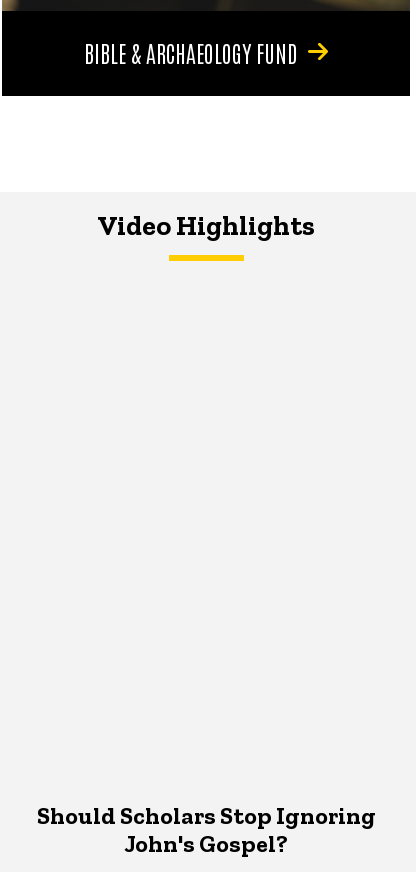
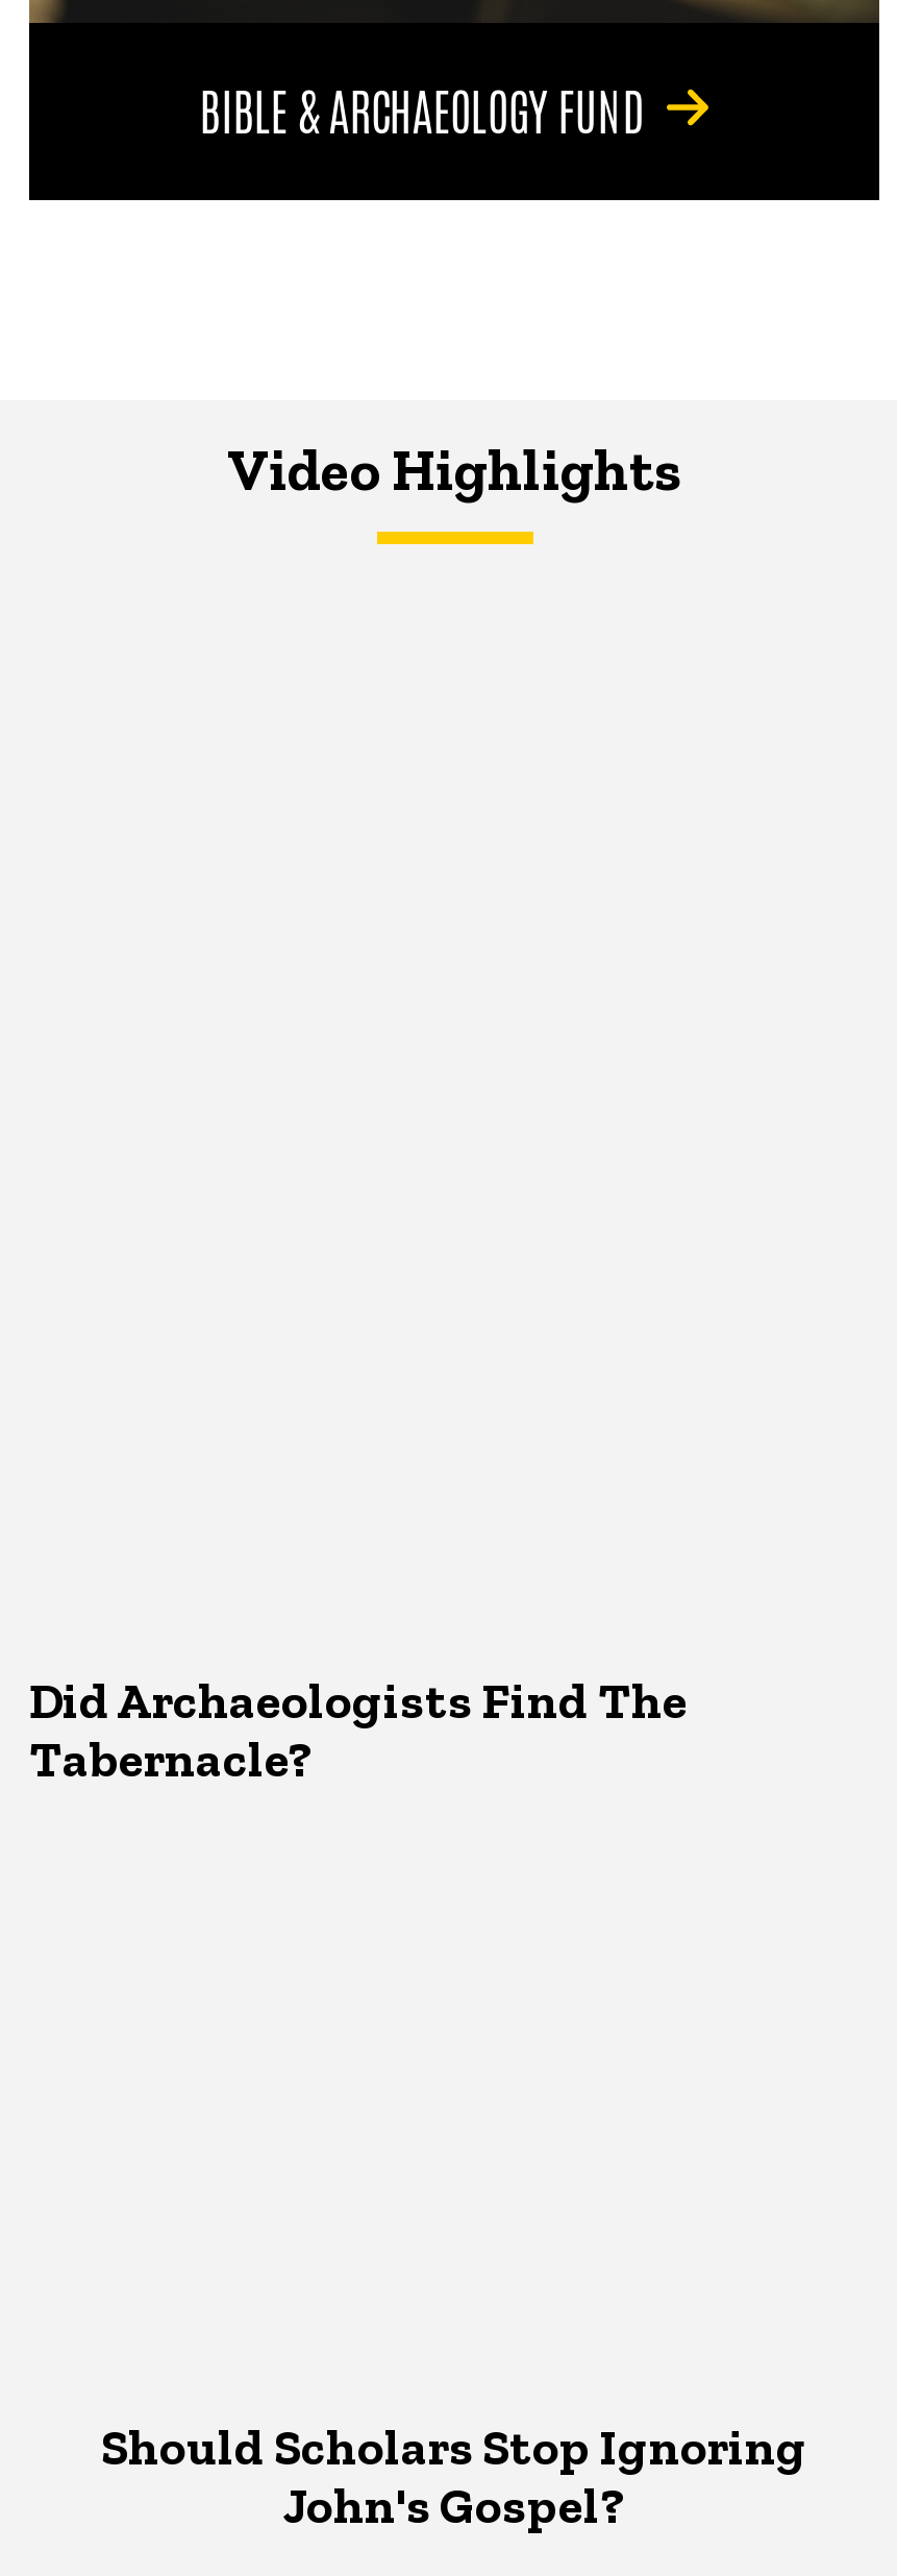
none -> [29,1670,688,1789] Did Archaeologists Find The | Tabernacle?

